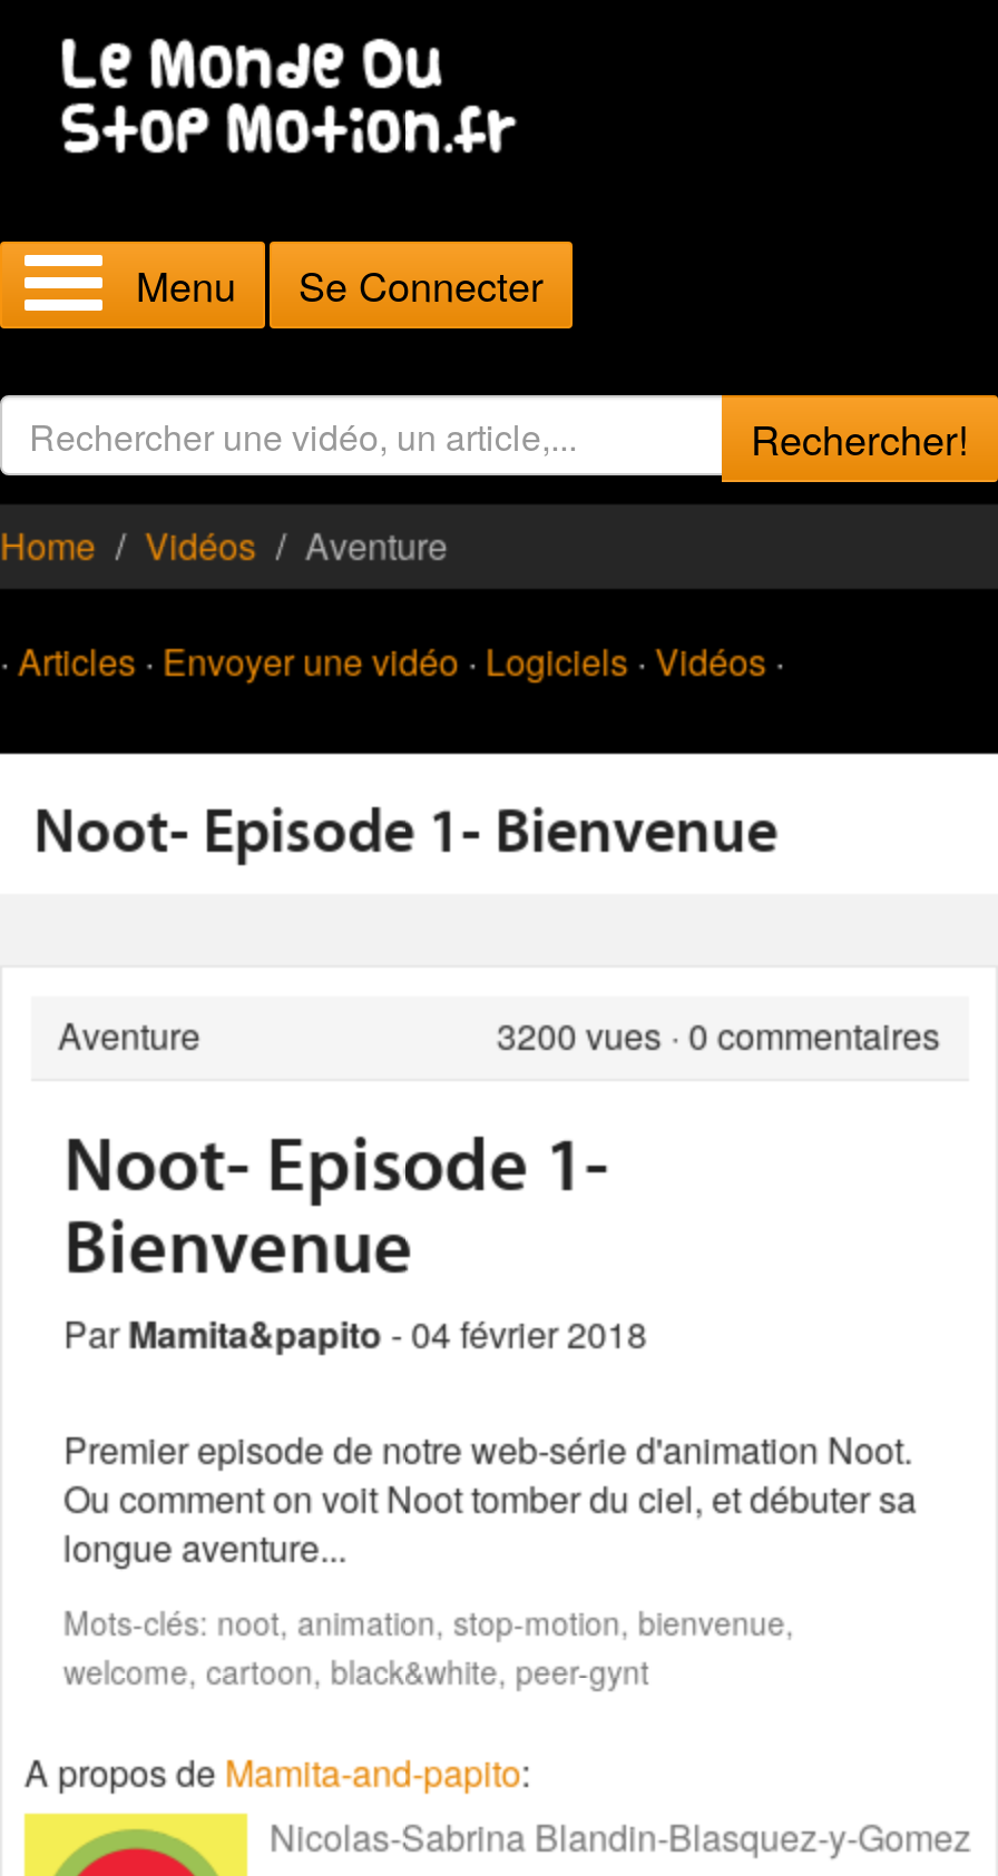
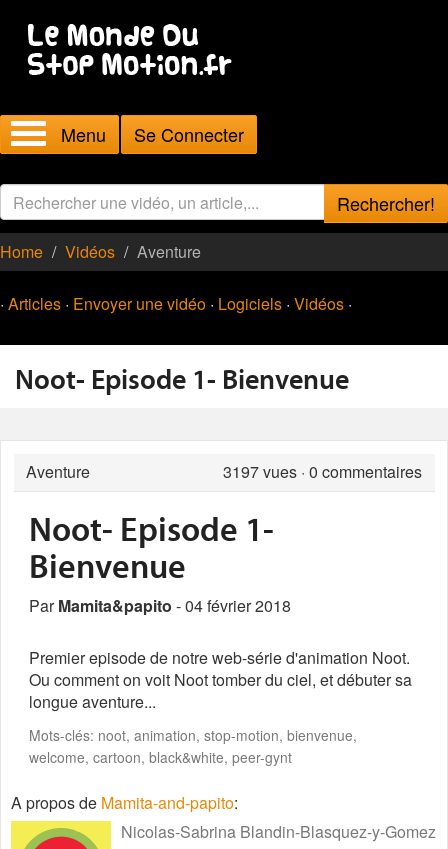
[497,1010,940,1061] 3200 vues · 0 commentaires -> [223,460,422,483] 3197 vues · 0 commentaires

